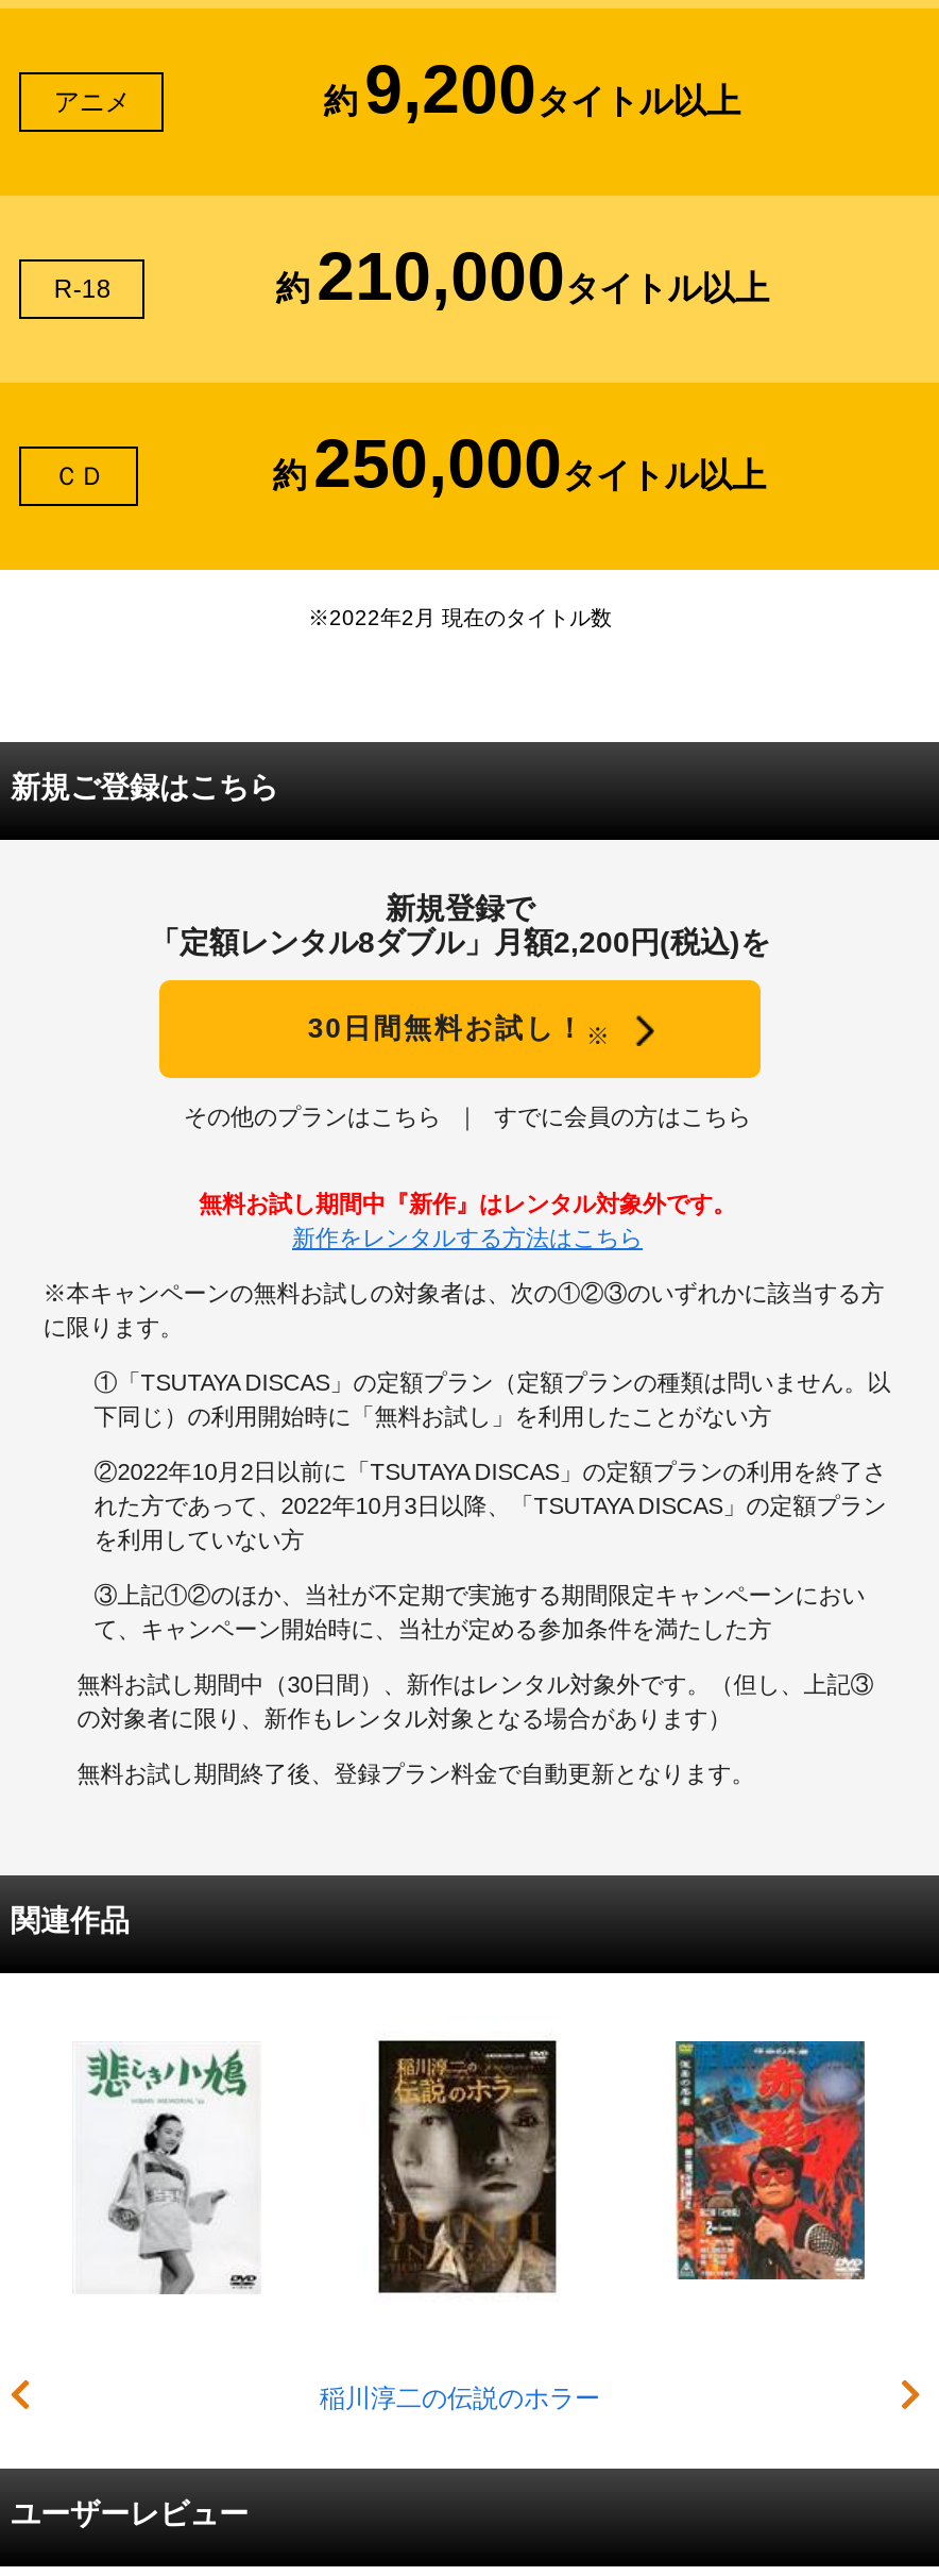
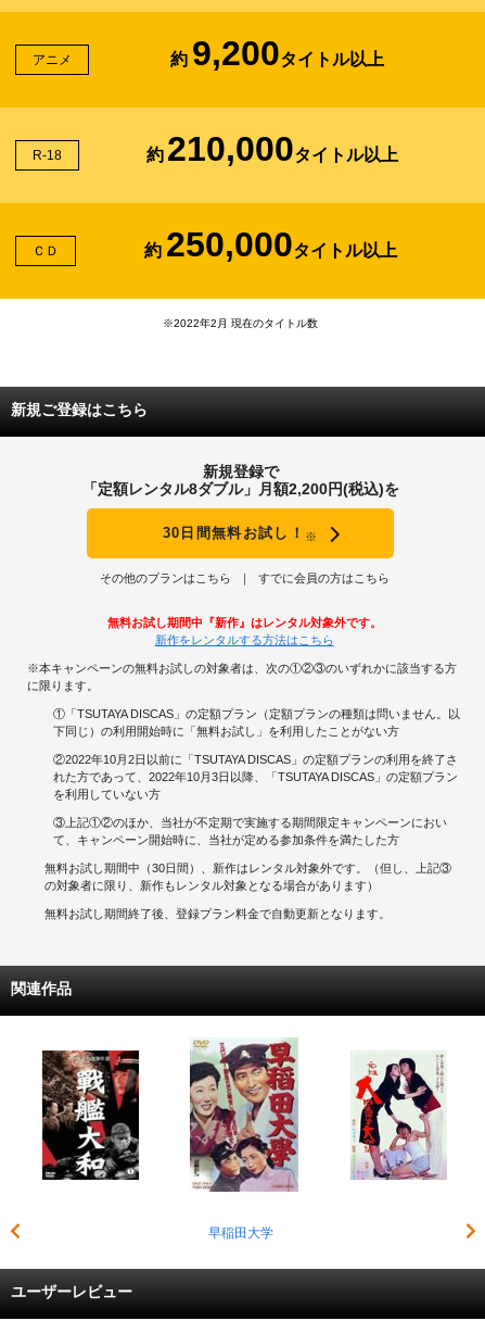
[320,2018,600,2413] [image] | 稲川淳二の伝説のホラー -> [189,1037,299,1240] [image] | 早稲田大学
[72,2041,261,2294] [image] -> [41,1049,140,1181] [image]
[673,2039,867,2294] [image] -> [350,1050,447,1181] [image]

